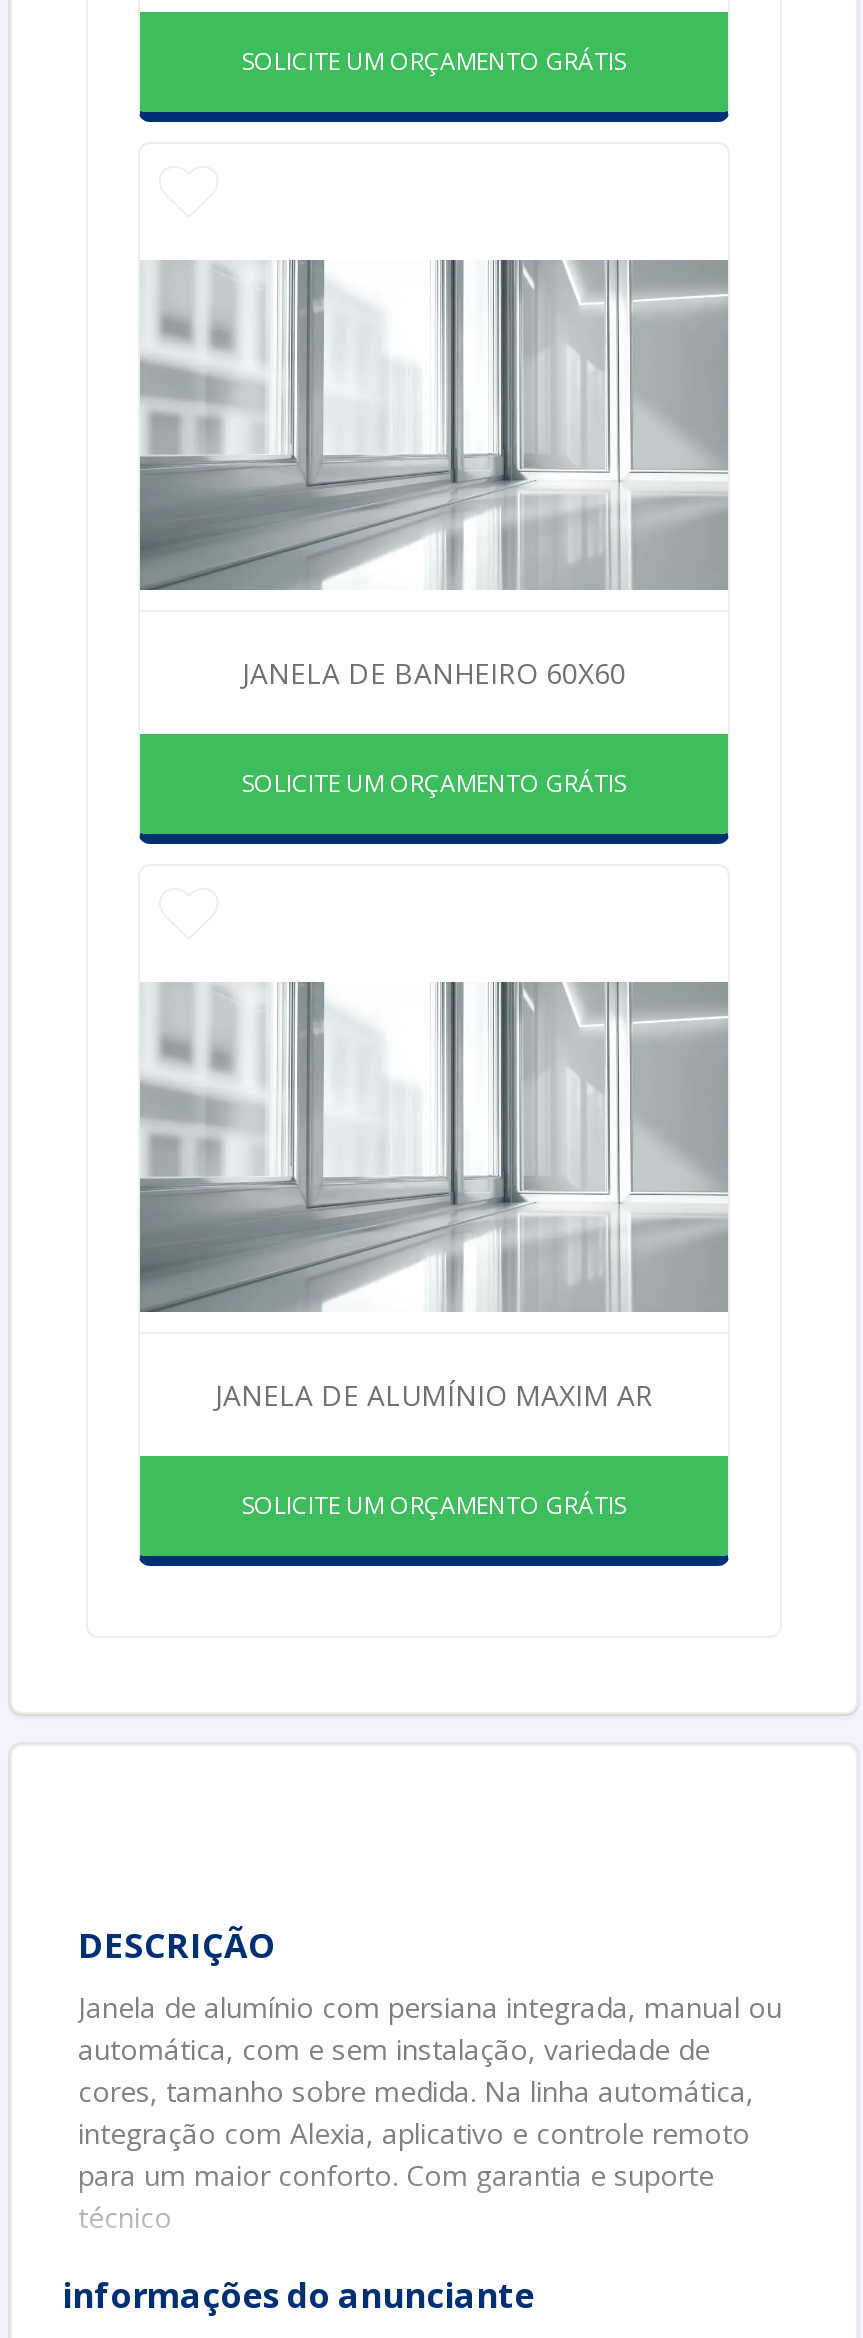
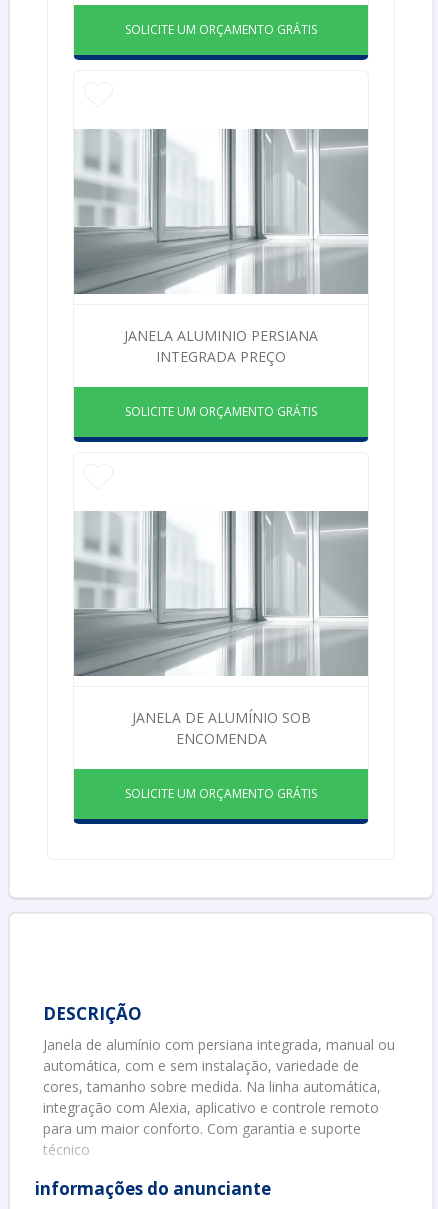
[242,654,626,692] JANELA DE BANHEIRO 60X60 -> [124,326,318,366] JANELA ALUMINIO PERSIANA | INTEGRADA PREÇO
[215,1376,653,1414] JANELA DE ALUMÍNIO MAXIM AR -> [131,708,310,748] JANELA DE ALUMÍNIO SOB | ENCOMENDA

